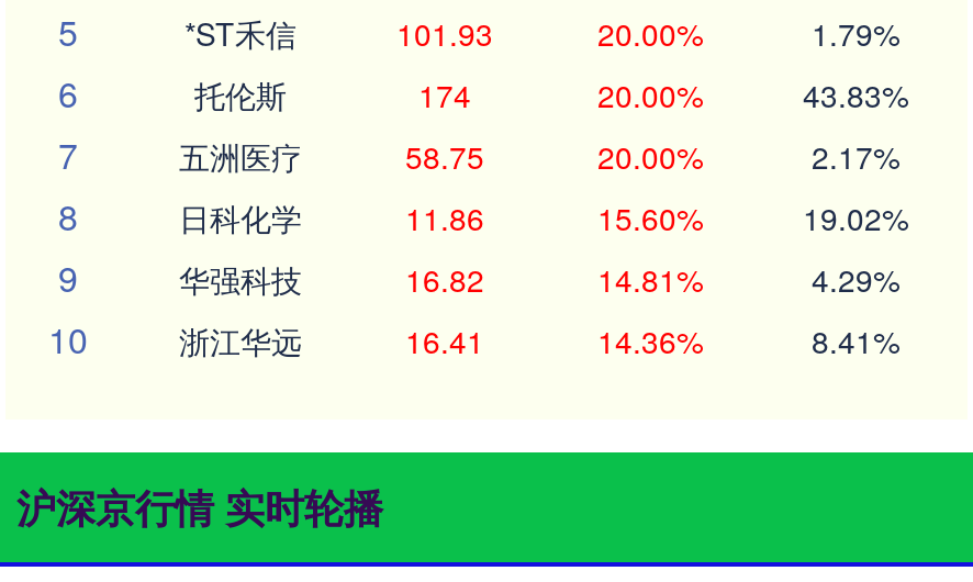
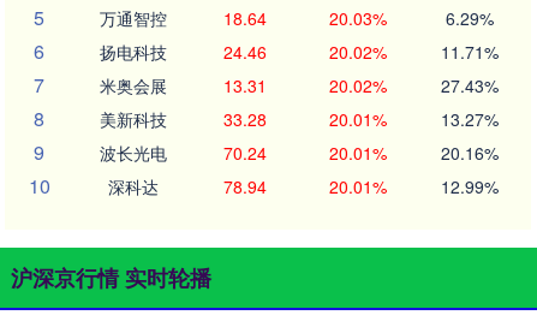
[184,11,899,55] *ST禾信 | 101.93 | 20.00% | 1.79% -> [100,6,494,30] 万通智控 | 18.64 | 20.03% | 6.29%
[194,72,908,116] 托伦斯 | 174 | 20.00% | 43.83% -> [100,40,499,64] 扬电科技 | 24.46 | 20.02% | 11.71%
[179,134,899,178] 五洲医疗 | 58.75 | 20.00% | 2.17% -> [100,73,499,97] 米奥会展 | 13.31 | 20.02% | 27.43%
[179,195,908,239] 日科化学 | 11.86 | 15.60% | 19.02% -> [100,107,499,131] 美新科技 | 33.28 | 20.01% | 13.27%
[179,257,899,301] 华强科技 | 16.82 | 14.81% | 4.29% -> [100,141,499,165] 波长光电 | 70.24 | 20.01% | 20.16%
[179,318,899,362] 浙江华远 | 16.41 | 14.36% | 8.41% -> [108,174,499,198] 深科达 | 78.94 | 20.01% | 12.99%

